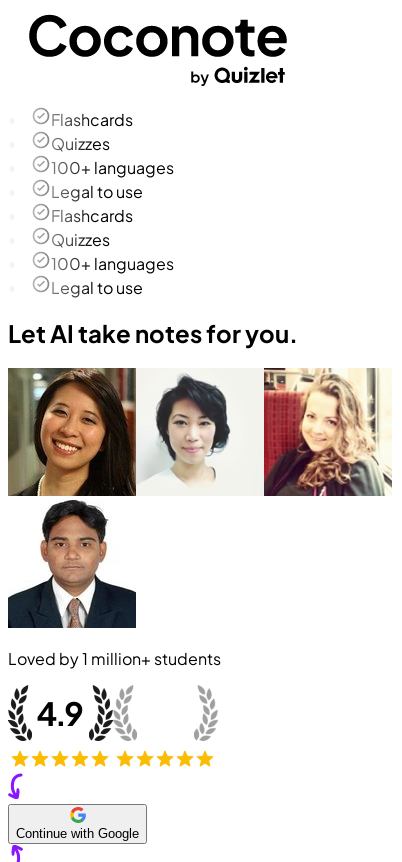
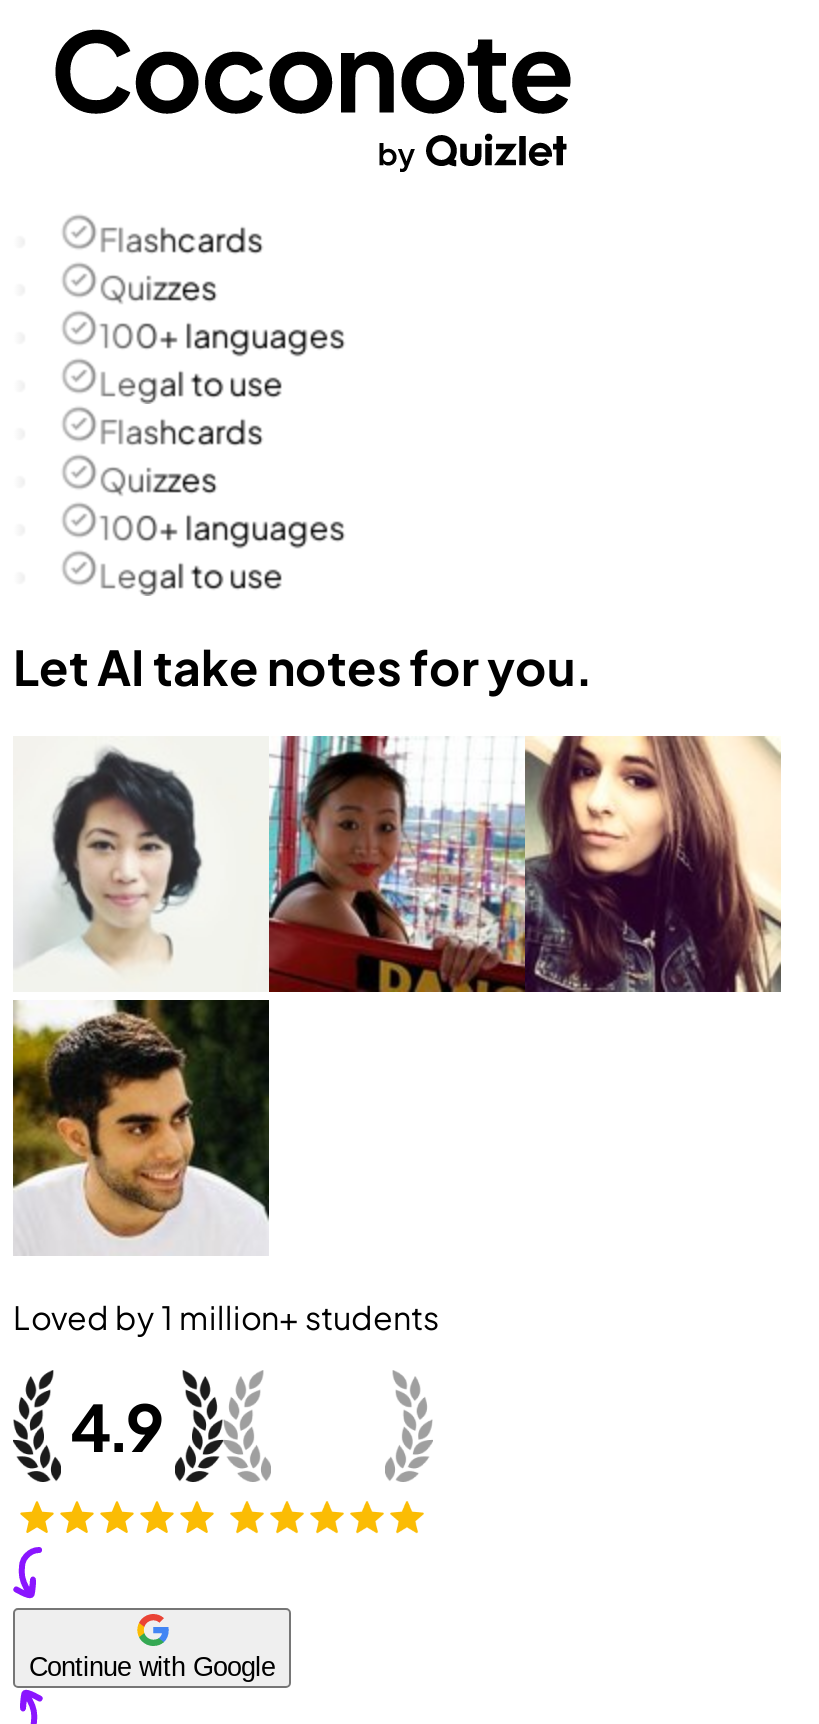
[7,367,392,629] [image] -> [11,734,783,1256] [image]

